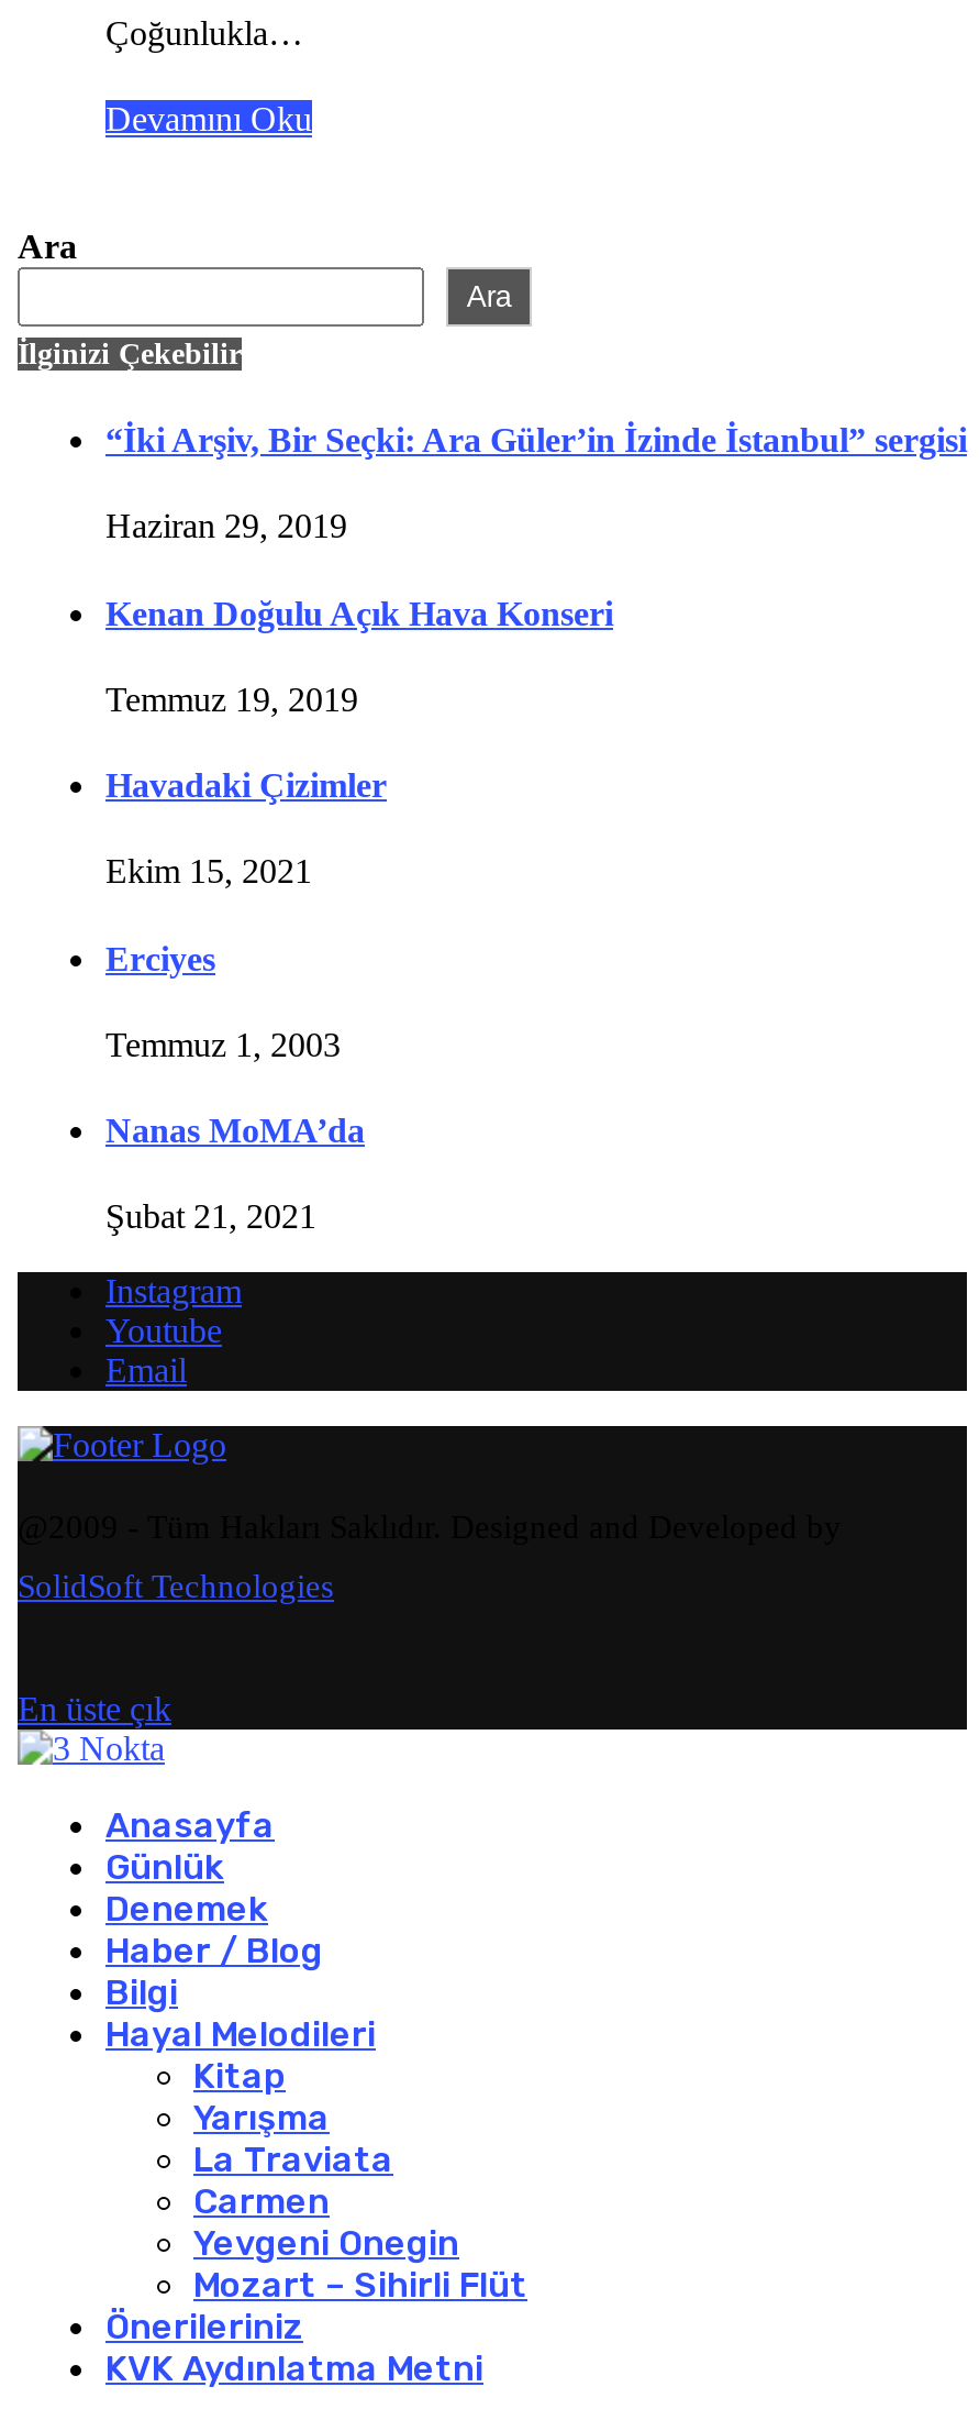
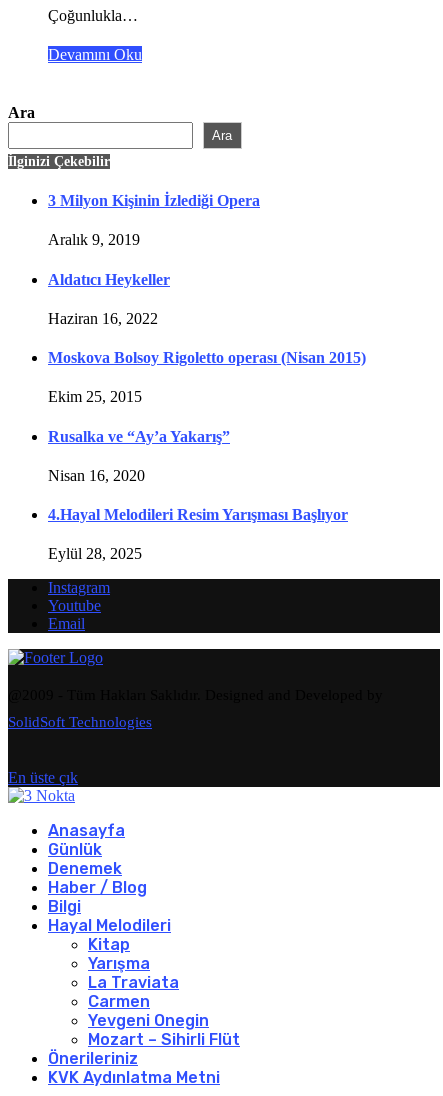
[105,421,967,458] “İki Arşiv, Bir Seçki: Ara Güler’in İzinde İstanbul” sergisi -> [48,192,260,209] 3 Milyon Kişinin İzlediği Opera
[105,508,347,545] Haziran 29, 2019 -> [48,231,140,248] Aralık 9, 2019
[105,594,613,631] Kenan Doğulu Açık Hava Konseri -> [48,271,170,288] Aldatıcı Heykeller
[105,680,358,718] Temmuz 19, 2019 -> [48,310,158,327] Haziran 16, 2022
[105,767,387,804] Havadaki Çizimler -> [48,349,366,366] Moskova Bolsoy Rigoletto operası (Nisan 2015)
[105,853,312,890] Ekim 15, 2021 -> [48,388,142,405] Ekim 25, 2015
[105,939,215,977] Erciyes -> [48,428,230,445] Rusalka ve “Ay’a Yakarış”
[105,1026,341,1063] Temmuz 1, 2003 -> [48,467,145,484] Nisan 16, 2020
[105,1112,365,1149] Nanas MoMA’da -> [48,506,348,523] 4.Hayal Melodileri Resim Yarışması Başlıyor
[105,1198,316,1236] Şubat 21, 2021 -> [48,545,142,562] Eylül 28, 2025

